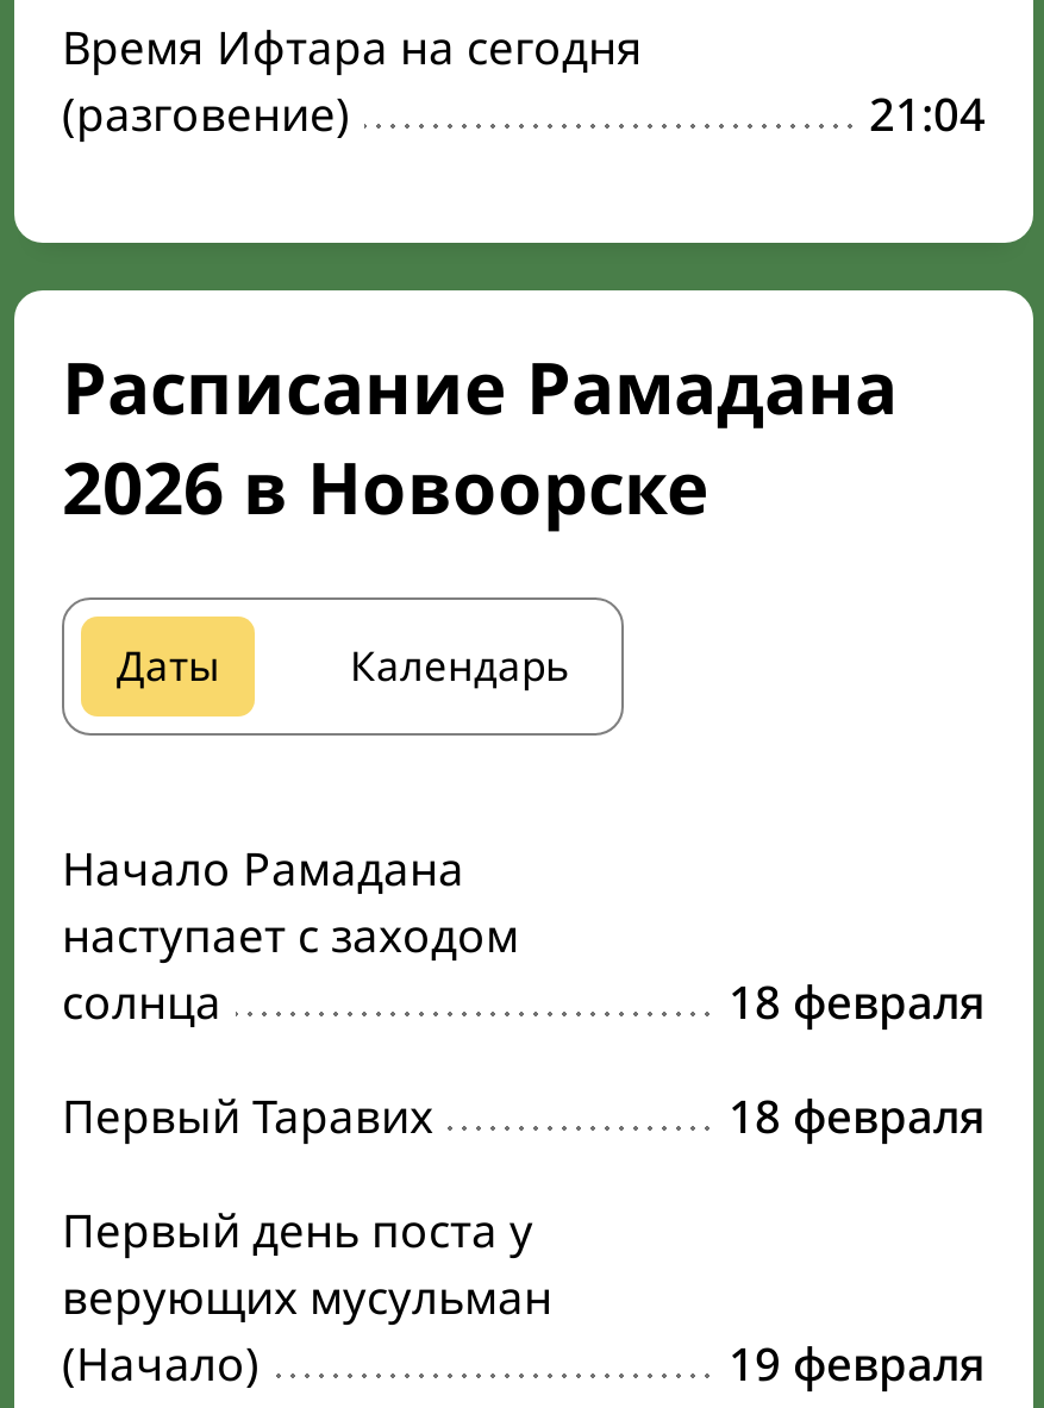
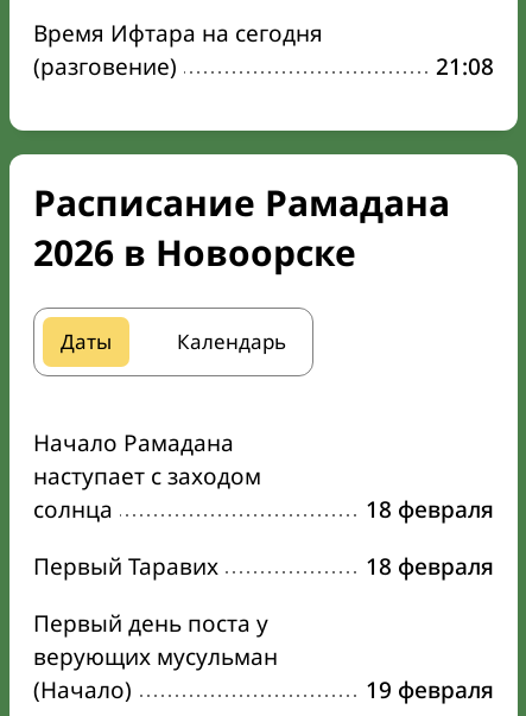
[869,83,986,145] 21:04 -> [436,51,494,82] 21:08

